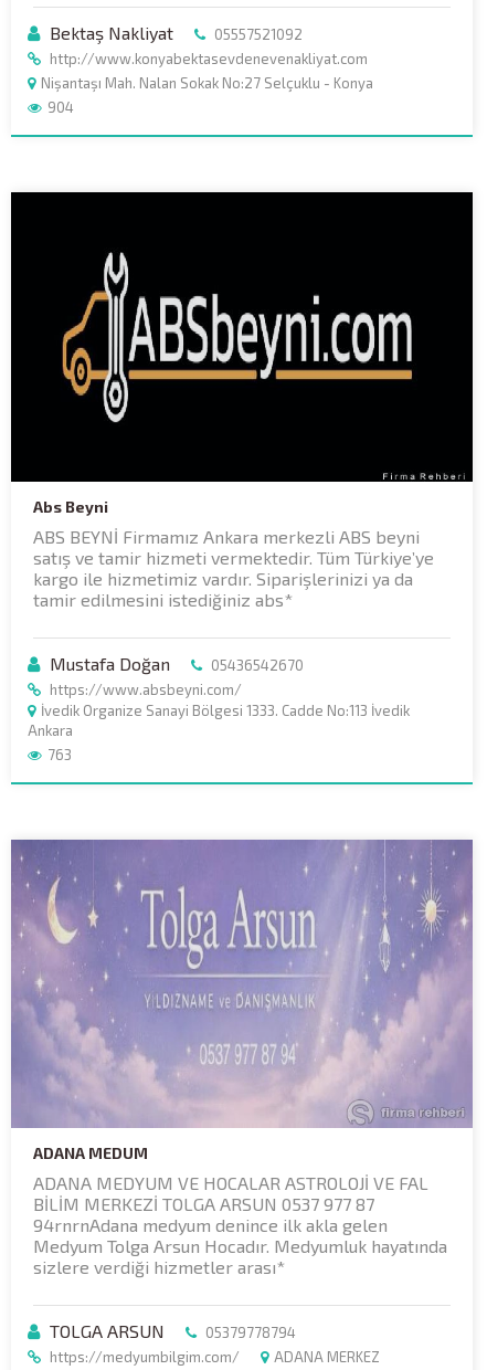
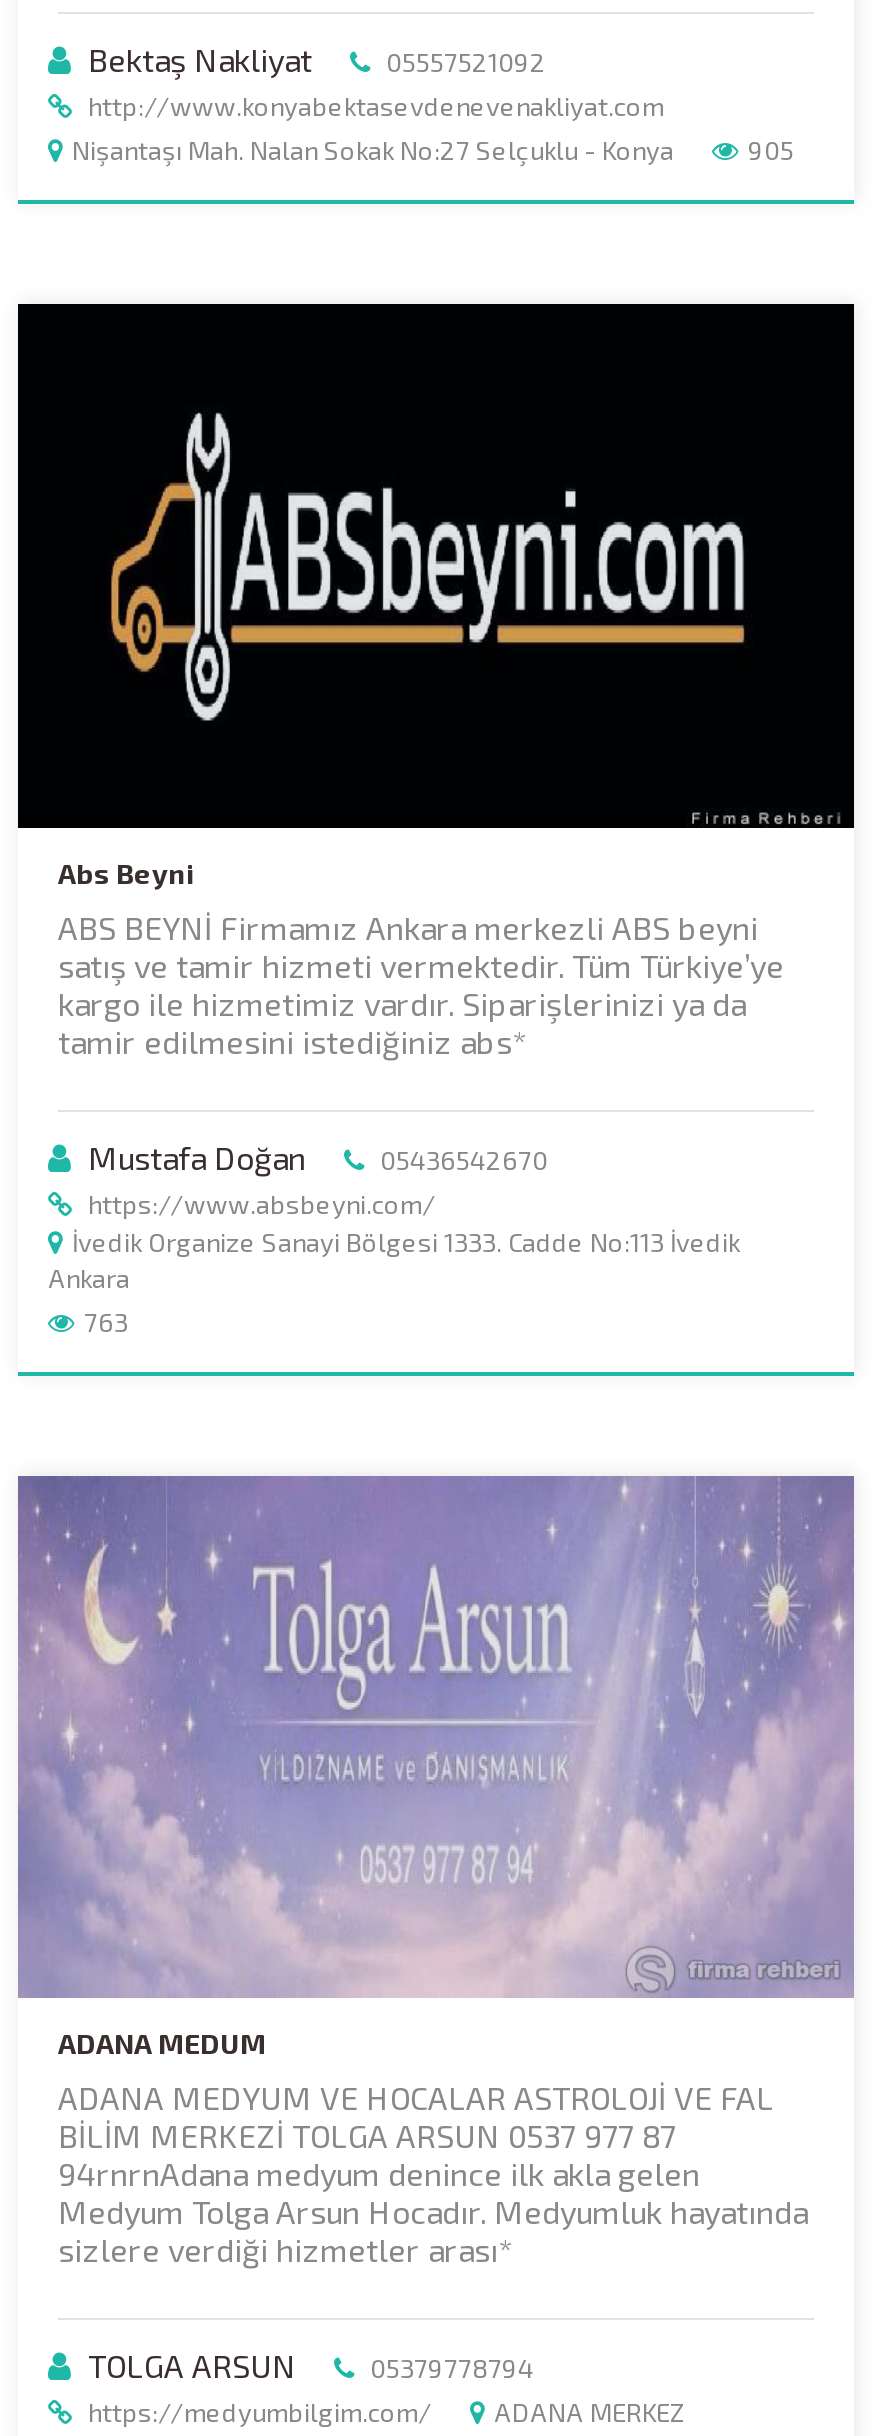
[47,99,74,116] 904 -> [748,134,794,166] 905

